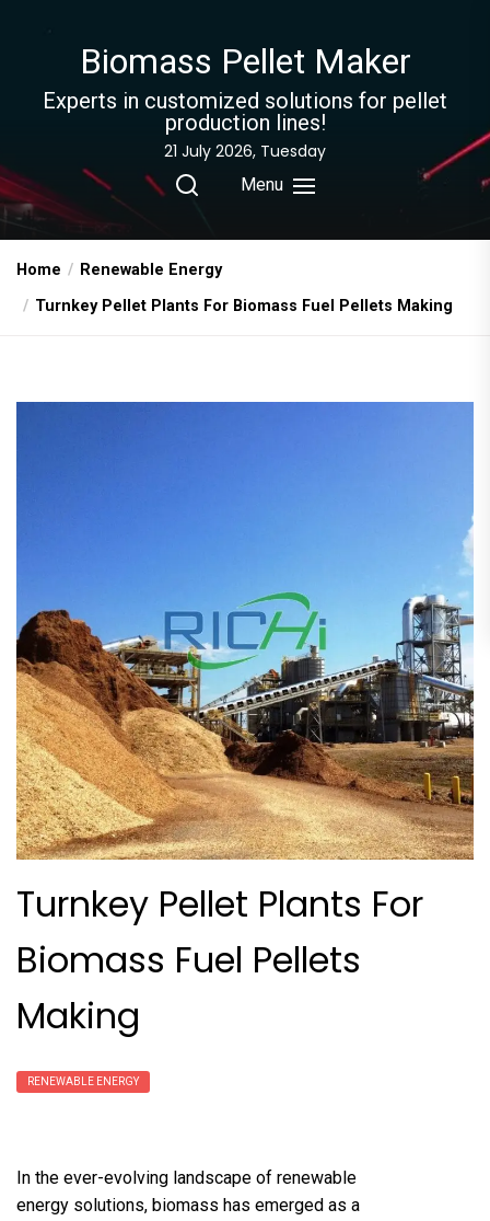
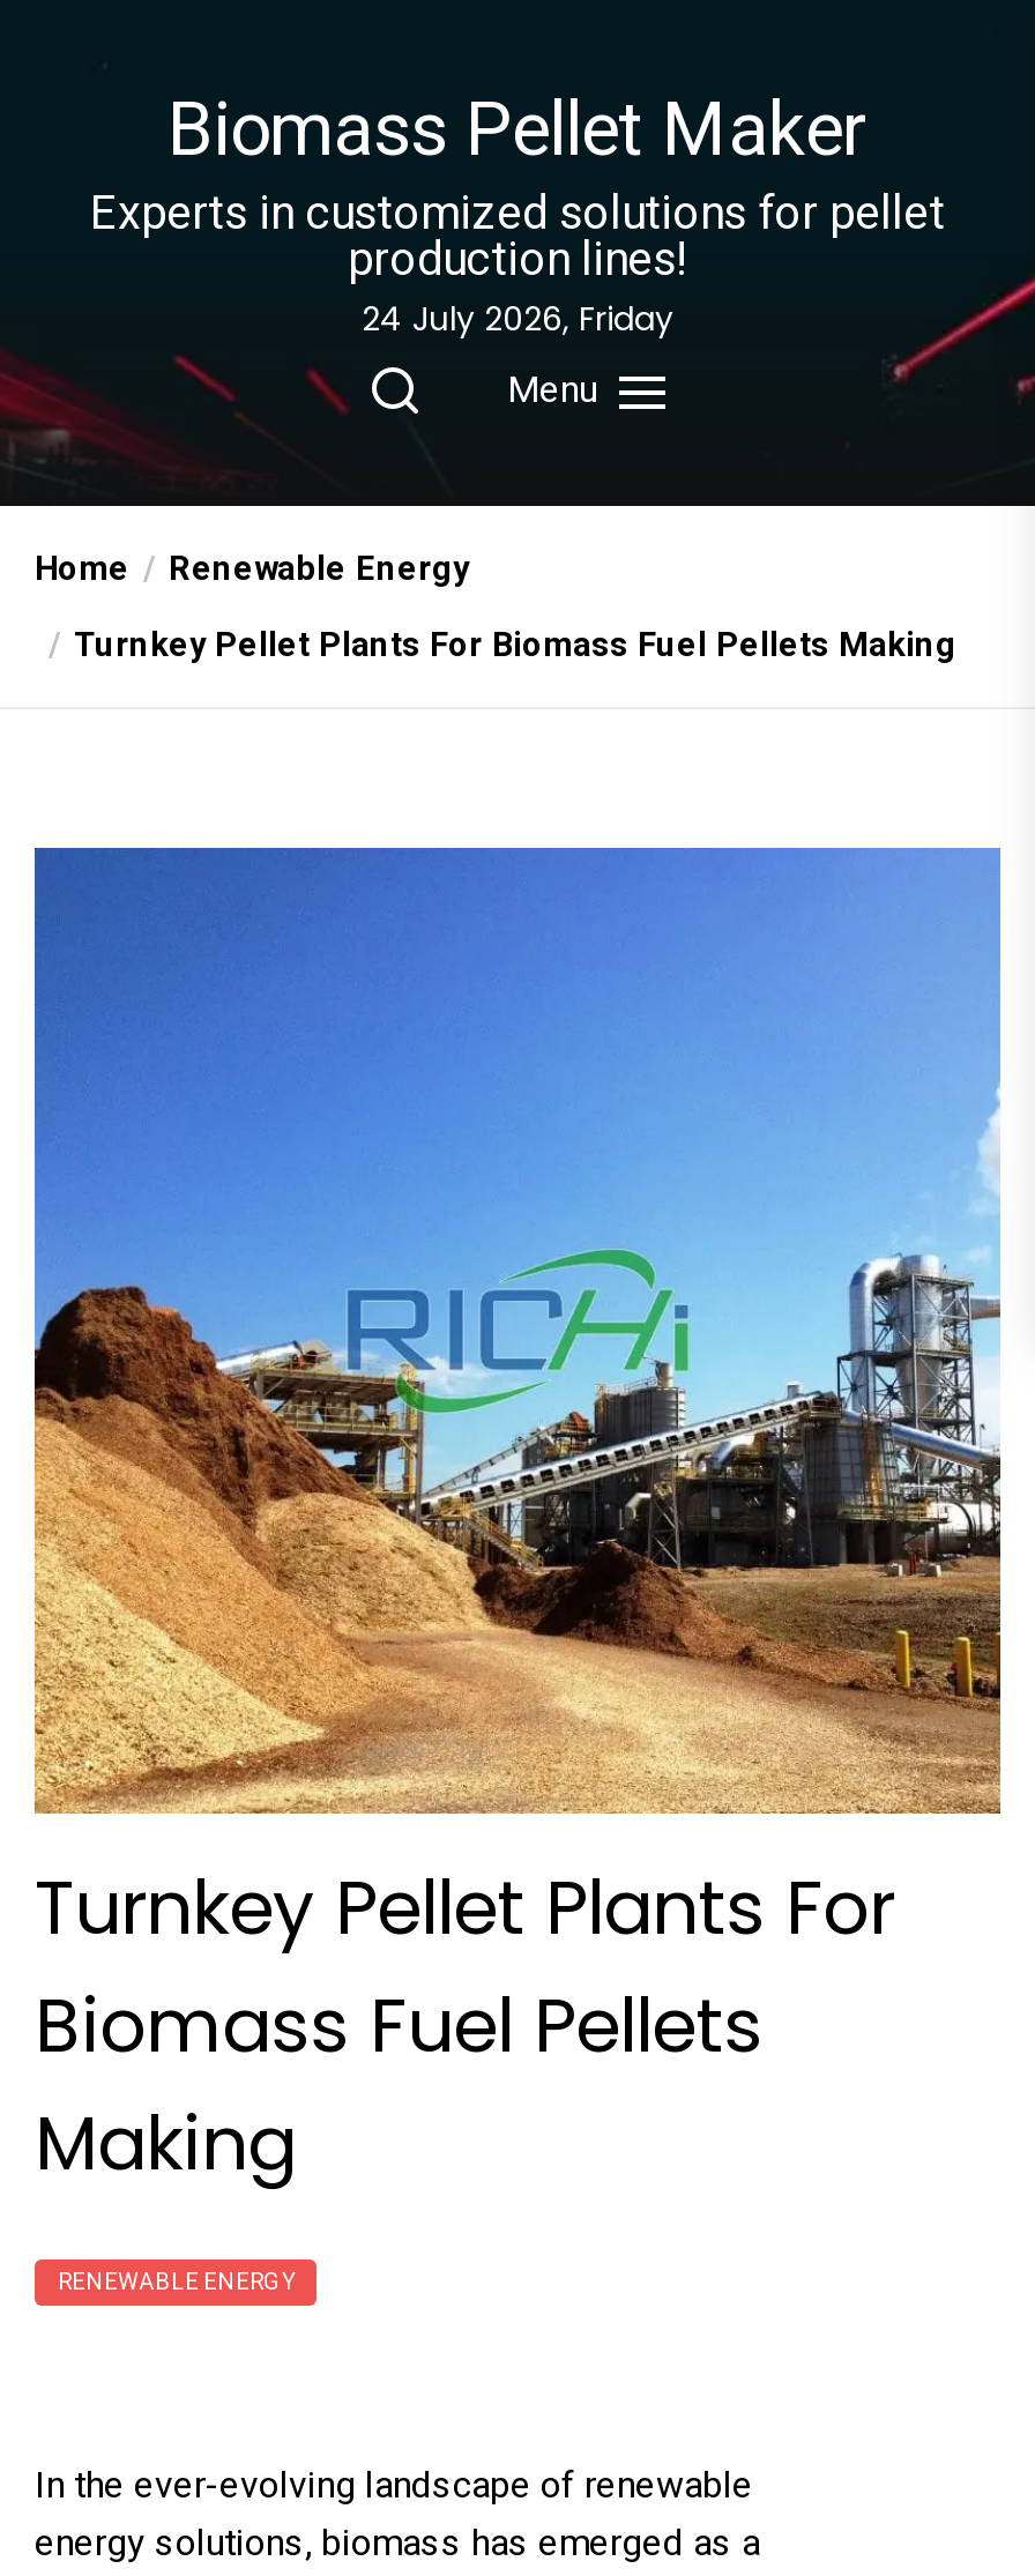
[164,140,326,162] 21 July 2026, Tuesday -> [362,296,673,342] 24 July 2026, Friday

